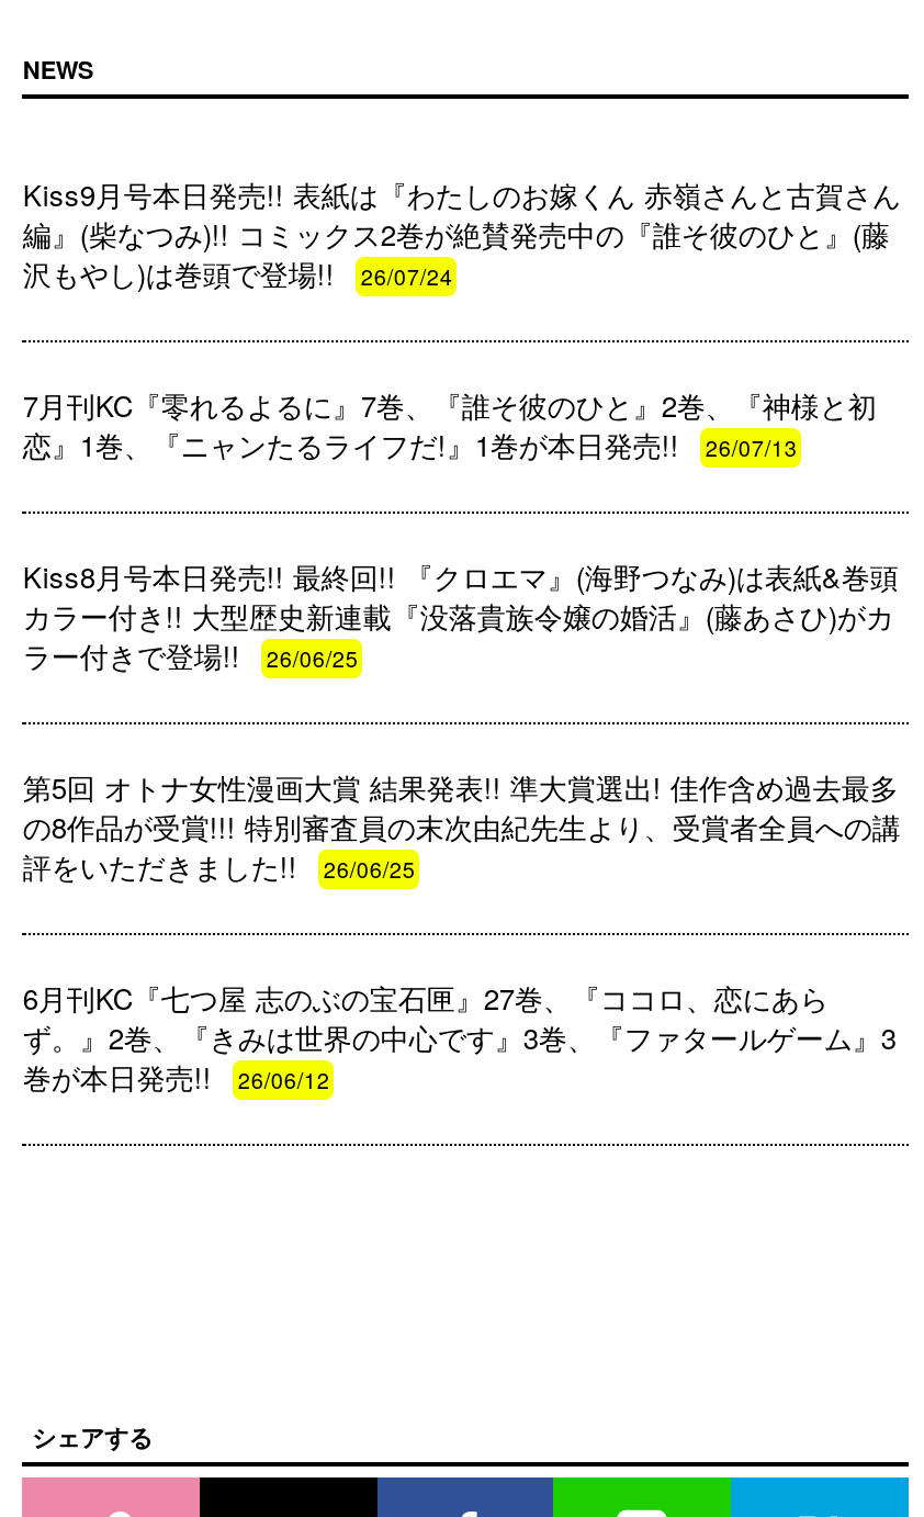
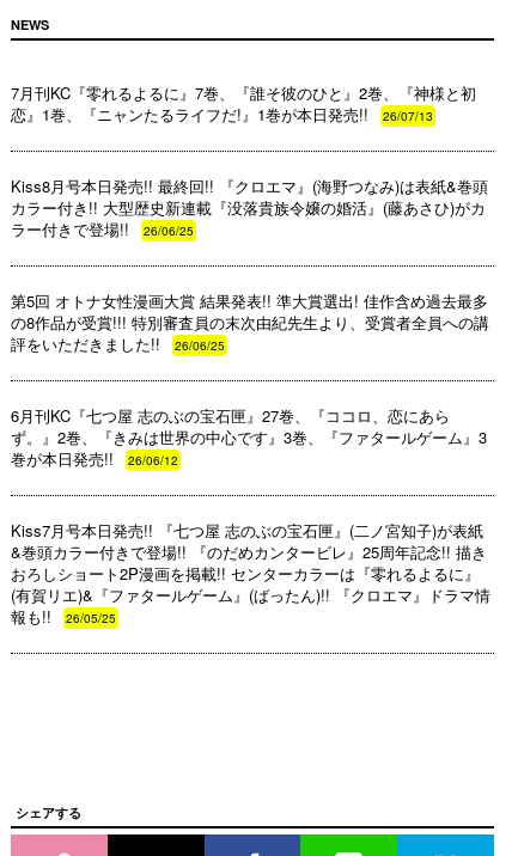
[23,173,901,294] Kiss9月号本日発売!! 表紙は『わたしのお嫁くん 赤嶺さんと古賀さん | 編』(柴なつみ)!! コミックス2巻が絶賛発売中の『誰そ彼のひと』(藤 | 沢もやし)は巻頭で登場!! | 26/07/24 -> none
moved [23,384,901,1097] -> [11,81,490,470]: 7月刊KC『零れるよるに』7巻、『誰そ彼のひと』2巻、『神様と初 | 恋』1巻、『ニャンたるライフだ!』1巻が本日発売!! | 26/07/13 | ... | 巻が本日発売!! | 26/06/12
none -> [11,519,491,627] Kiss7月号本日発売!! 『七つ屋 志のぶの宝石匣』(二ノ宮知子)が表紙 | &巻頭カラー付きで登場!! 『のだめカンタービレ』25周年記念!! 描き | おろしショート2P漫画を掲載!! センターカラーは『零れるよるに』 | (有賀リエ)&『ファタールゲーム』(ばったん)!! 『クロエマ』ドラマ情 | 報も!! | 26/05/25

